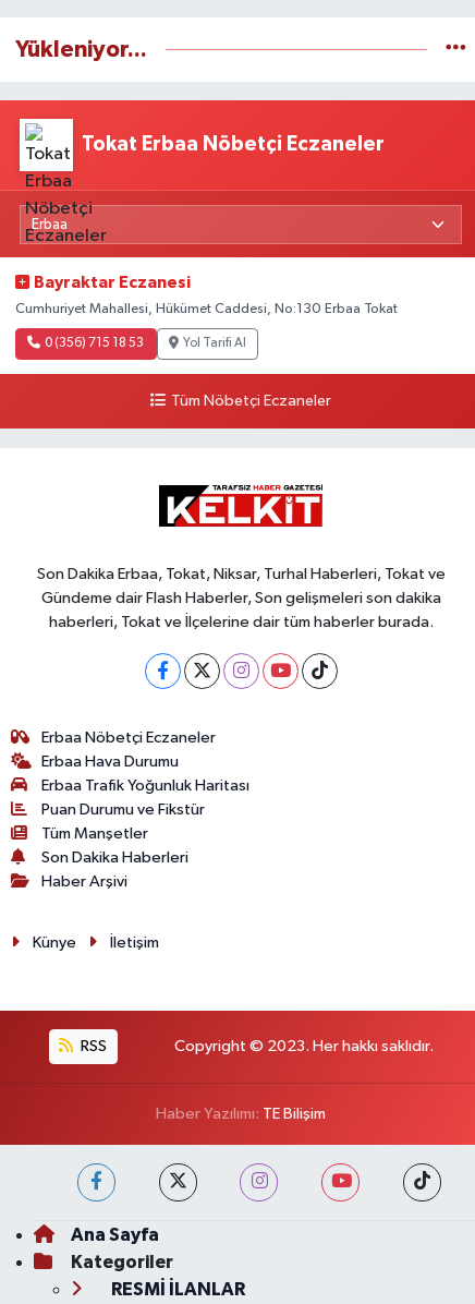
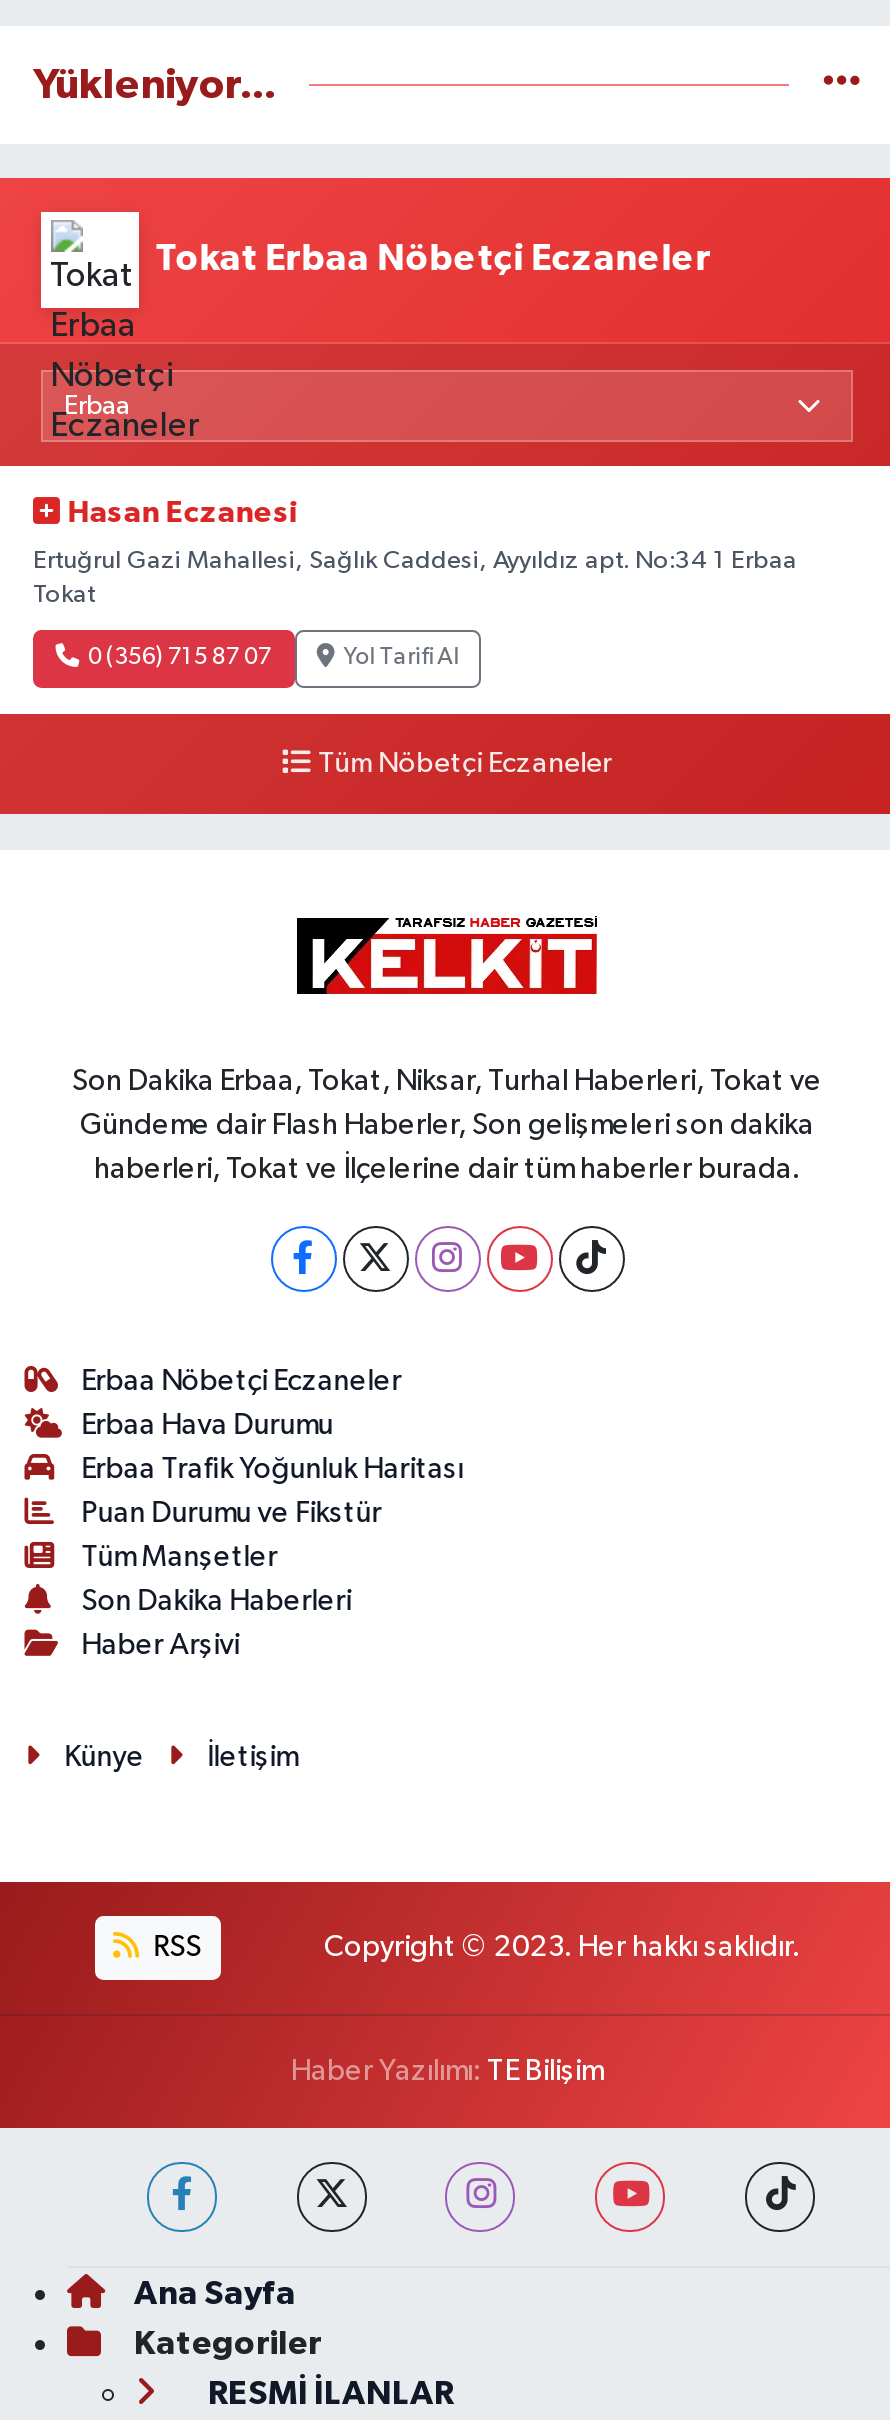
[34,275,191,291] Bayraktar Eczanesi -> [67,498,297,528] Hasan Eczanesi
[15,302,398,316] Cumhuriyet Mahallesi, Hükümet Caddesi, No:130 Erbaa Tokat -> [33,548,797,608] Ertuğrul Gazi Mahallesi, Sağlık Caddesi, Ayyıldız apt. No:34 1 Erbaa | Tokat
[45,337,144,350] 0 (356) 715 18 53 -> [88,646,272,670] 0 (356) 715 87 07

